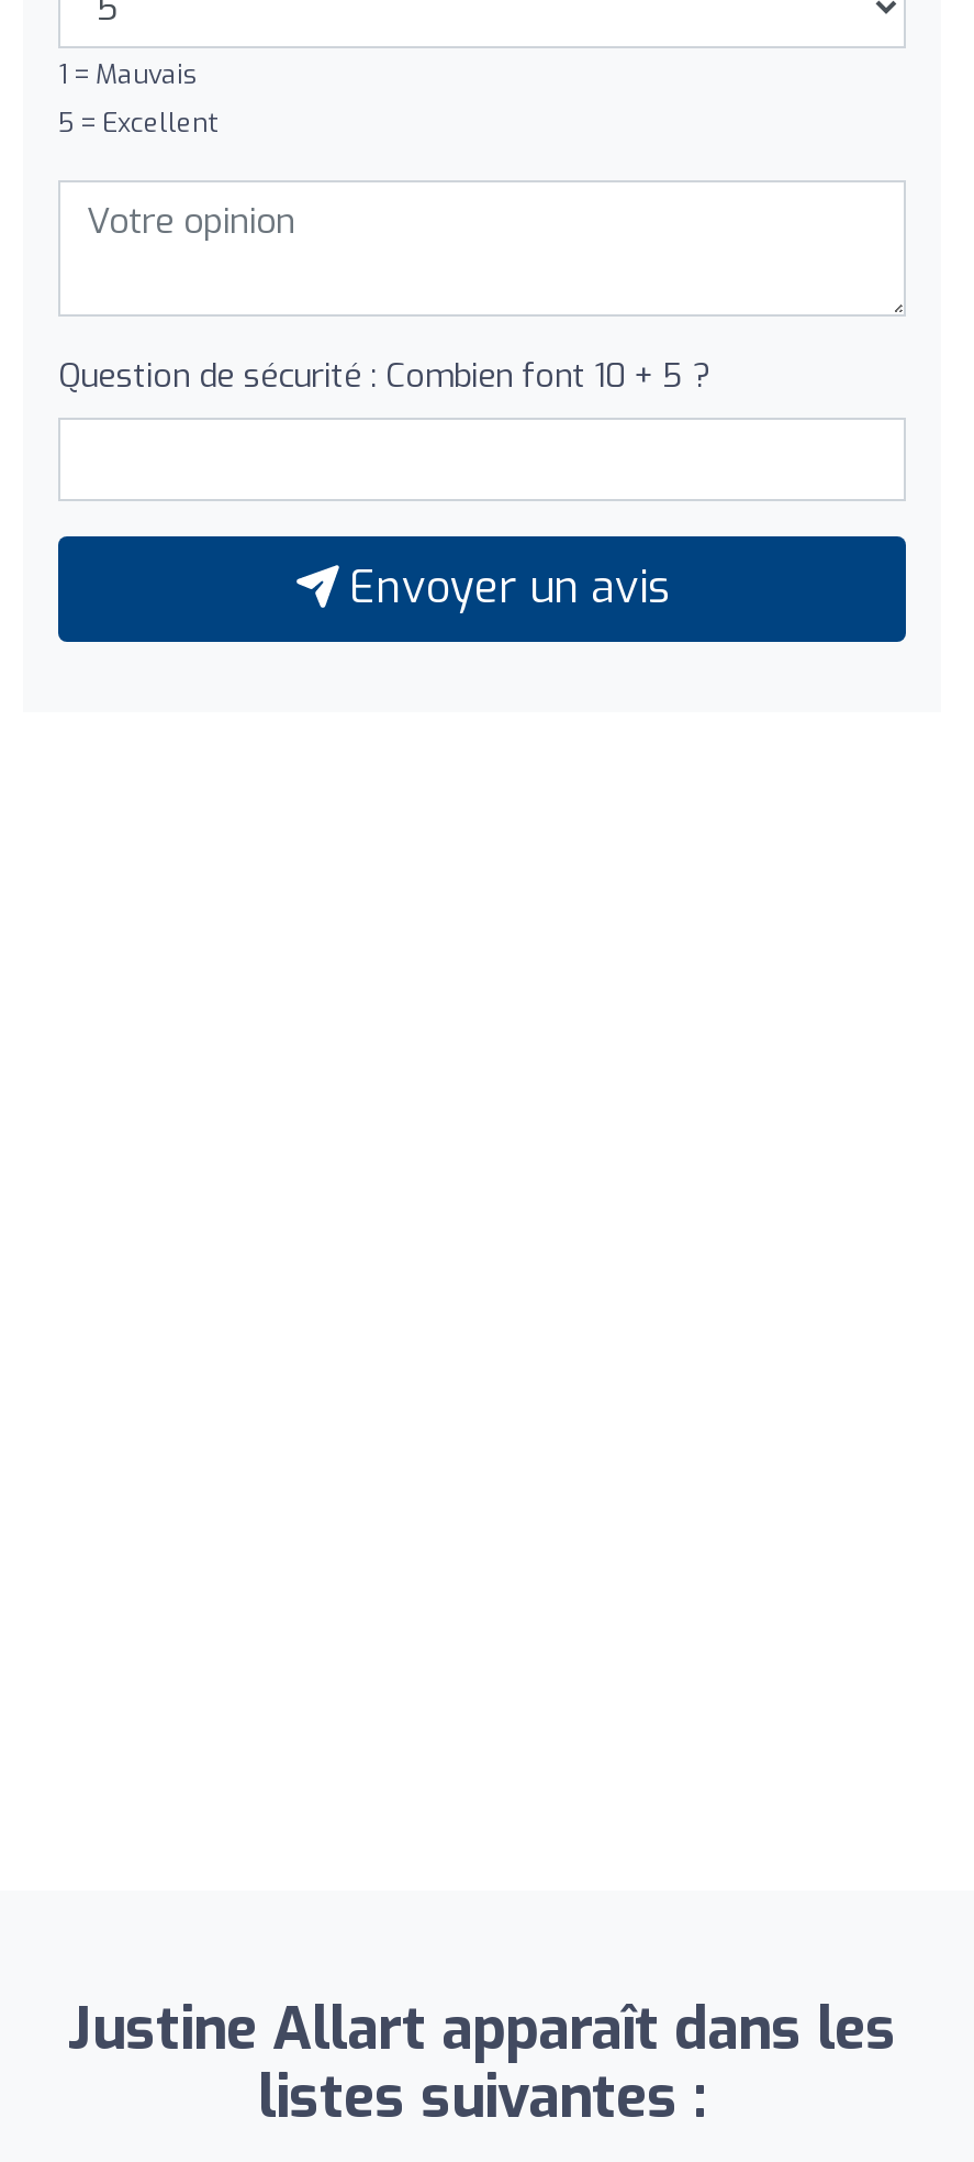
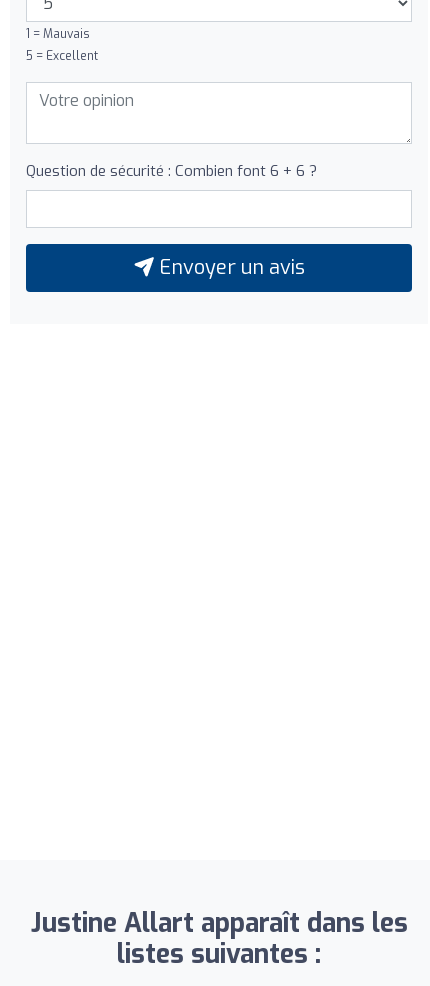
[58,354,710,398] Question de sécurité : Combien font 10 + 5 ? -> [26,161,317,181] Question de sécurité : Combien font 6 + 6 ?

